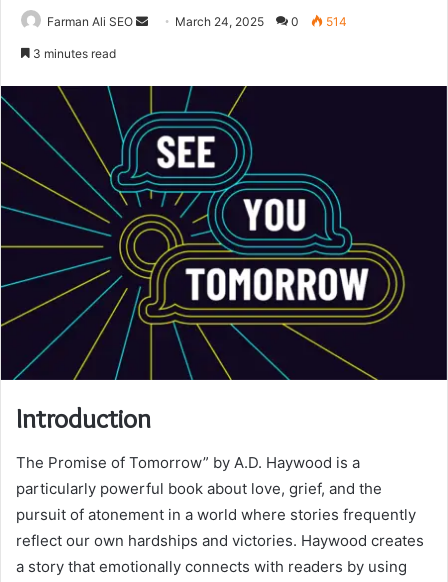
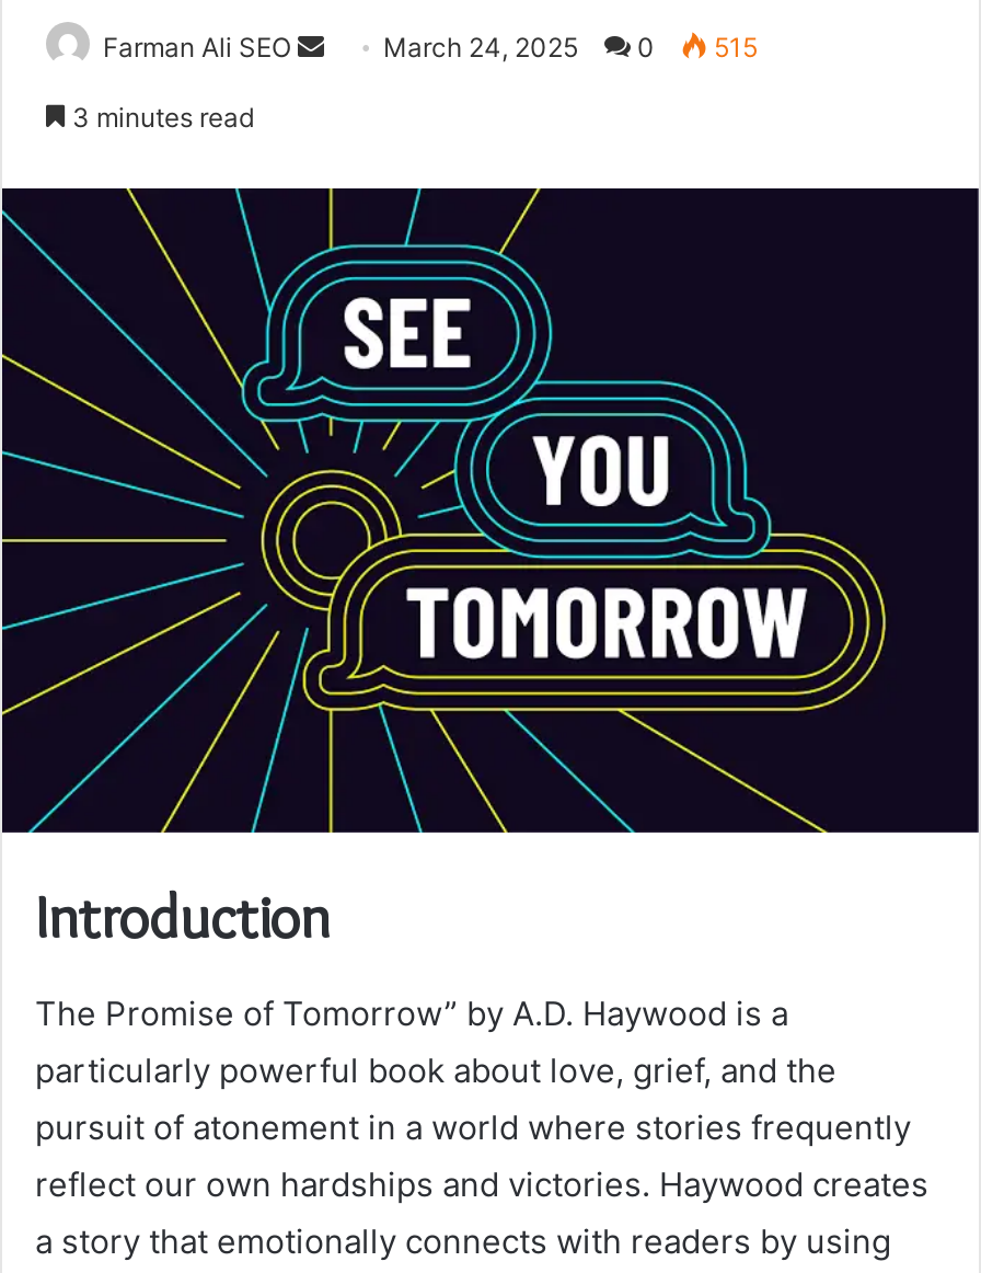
[323,14,347,29] 514 -> [707,30,758,63] 515

